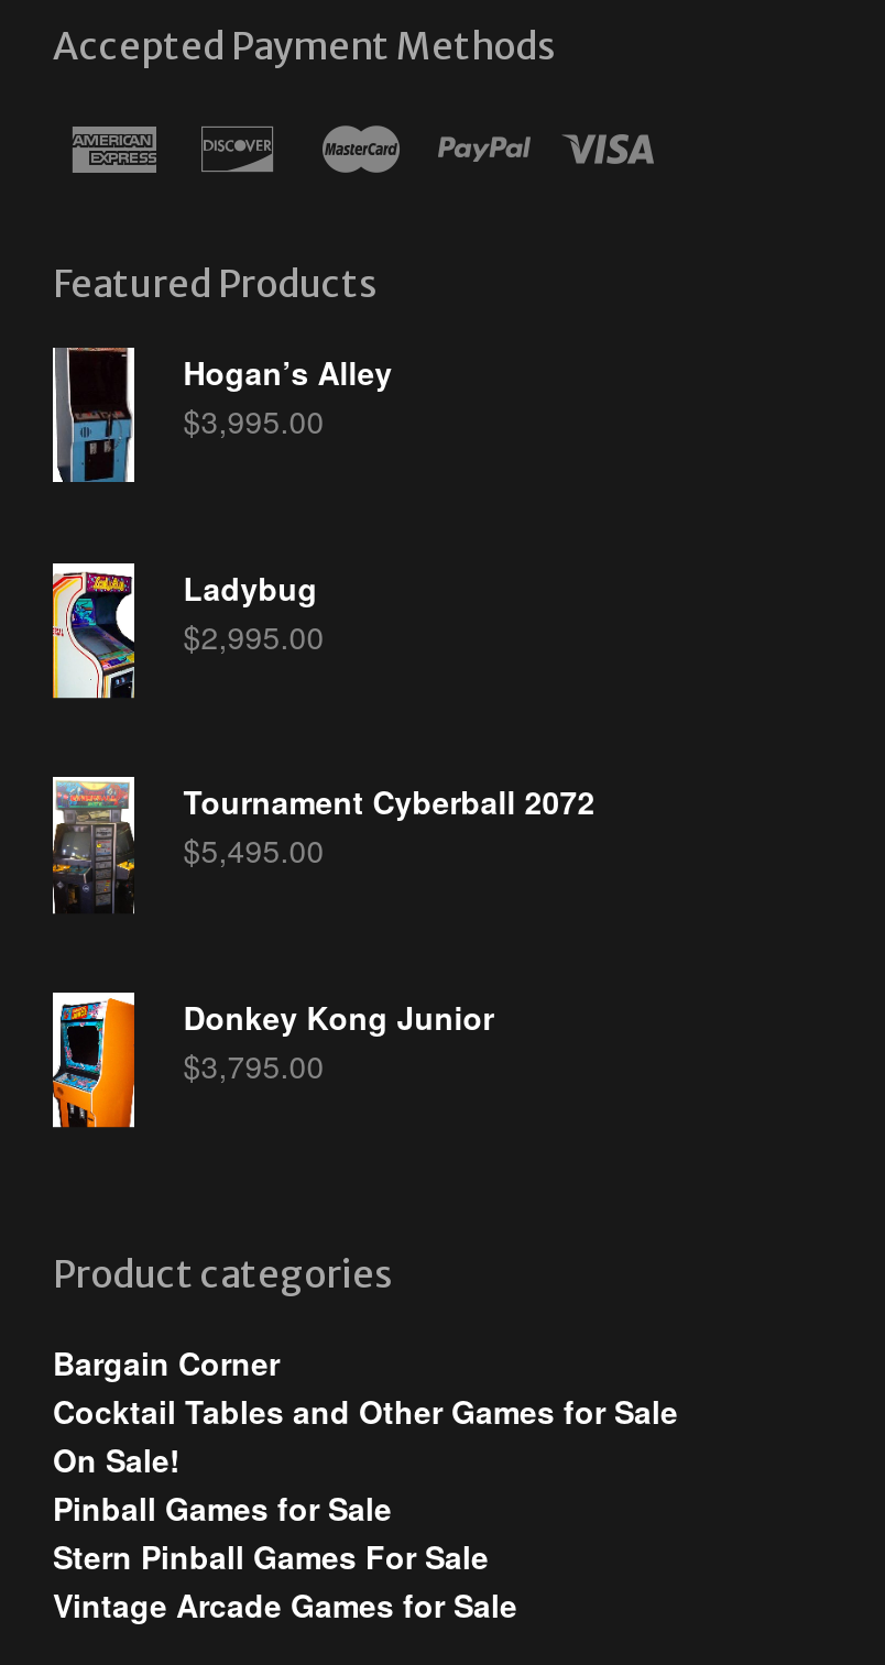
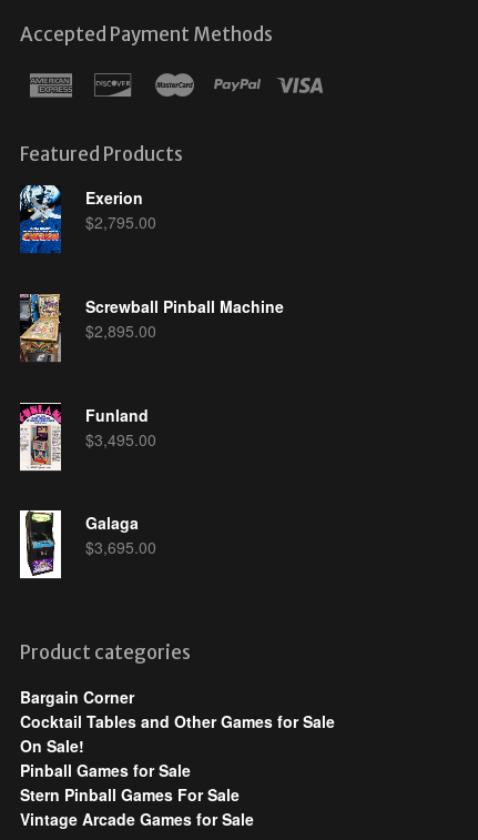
[51,344,393,485] [image] | Hogan’s Alley | $3,995.00 -> [19,184,157,254] [image] | Exerion | $2,795.00
[51,560,324,701] [image] | Ladybug | $2,995.00 -> [19,293,284,363] [image] | Screwball Pinball Machine | $2,895.00
[51,778,595,914] [image] | Tournament Cyberball 2072 | $5,495.00 -> [19,402,157,472] [image] | Funland | $3,495.00
[51,992,494,1130] [image] | Donkey Kong Junior | $3,795.00 -> [19,509,157,580] [image] | Galaga | $3,695.00

